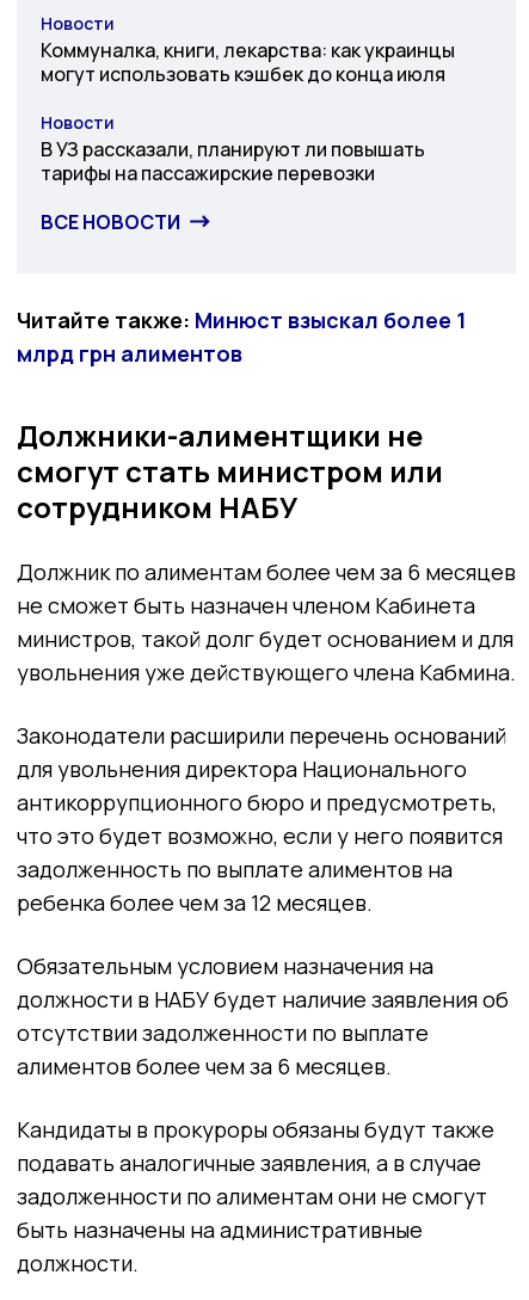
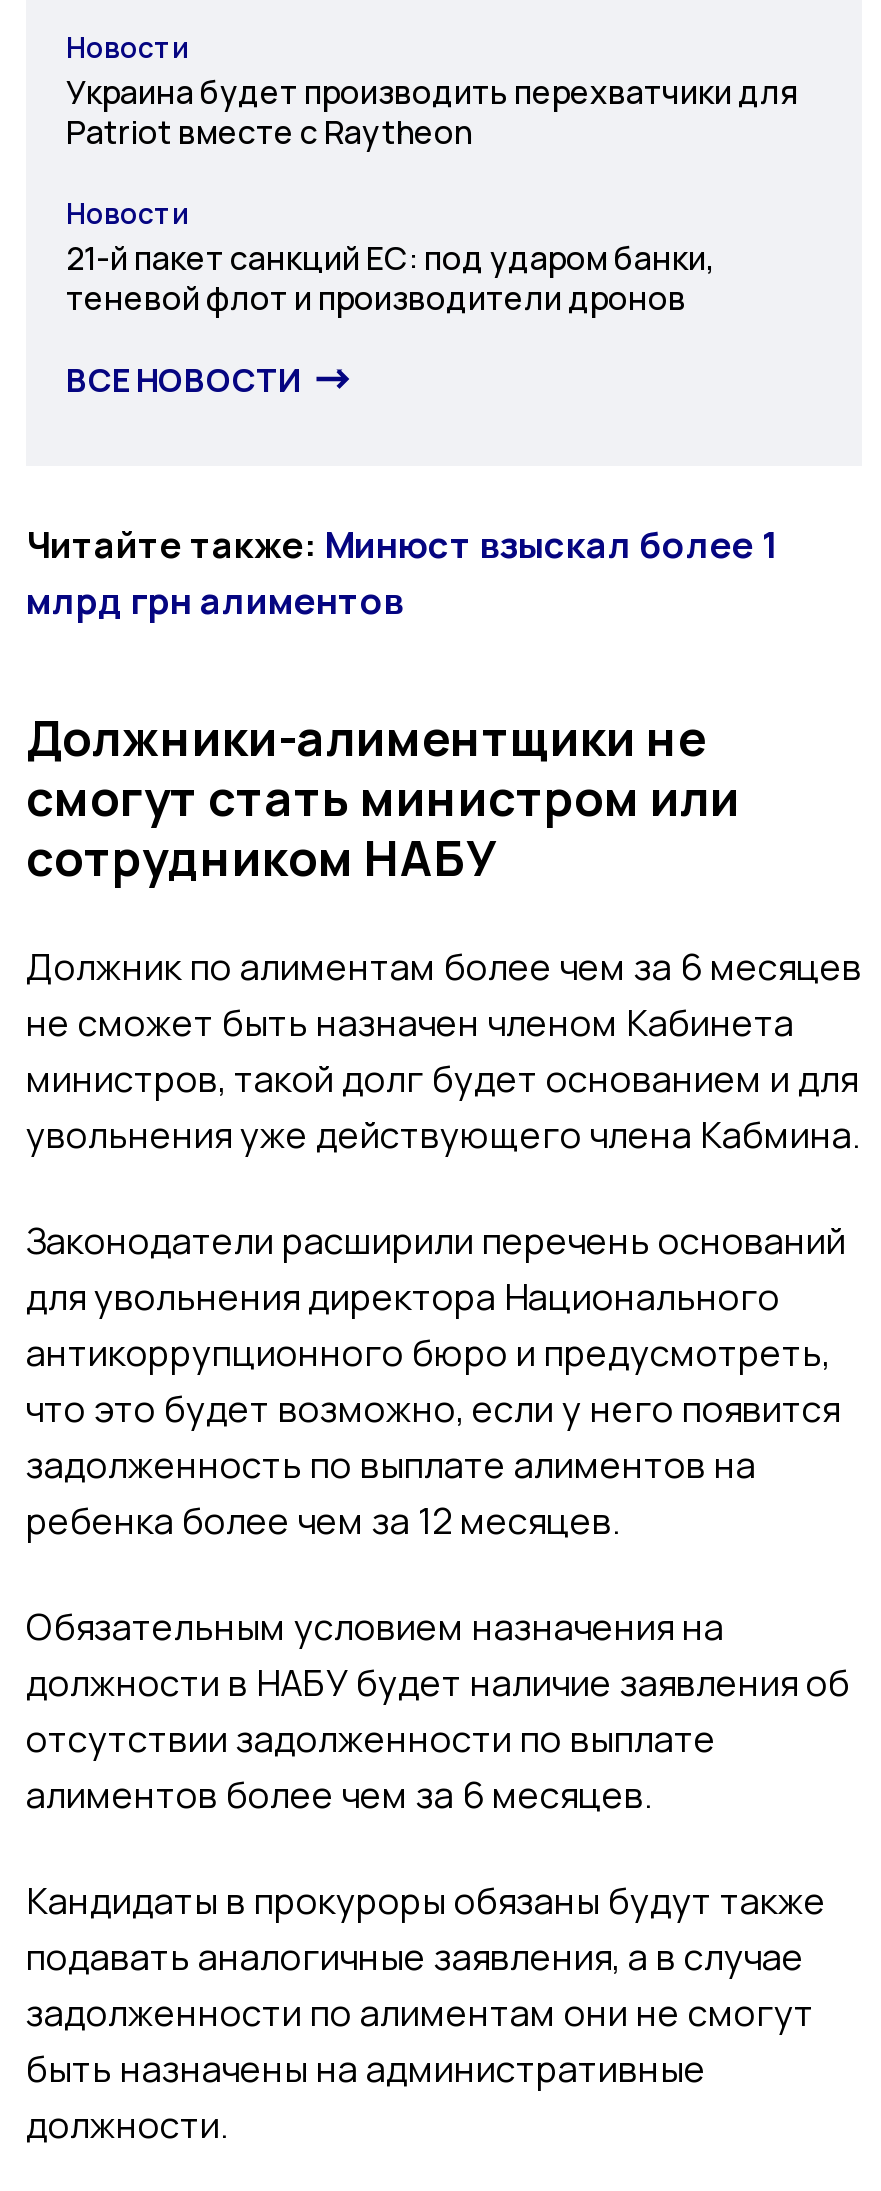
[41,37,455,87] Коммуналка, книги, лекарства: как украинцы | могут использовать кэшбек до конца июля -> [66,70,798,154] Украина будет производить перехватчики для | Patriot вместе с Raytheon
[41,136,425,186] В УЗ рассказали, планируют ли повышать | тарифы на пассажирские перевозки -> [66,236,714,320] 21-й пакет санкций ЕС: под ударом банки, | теневой флот и производители дронов

